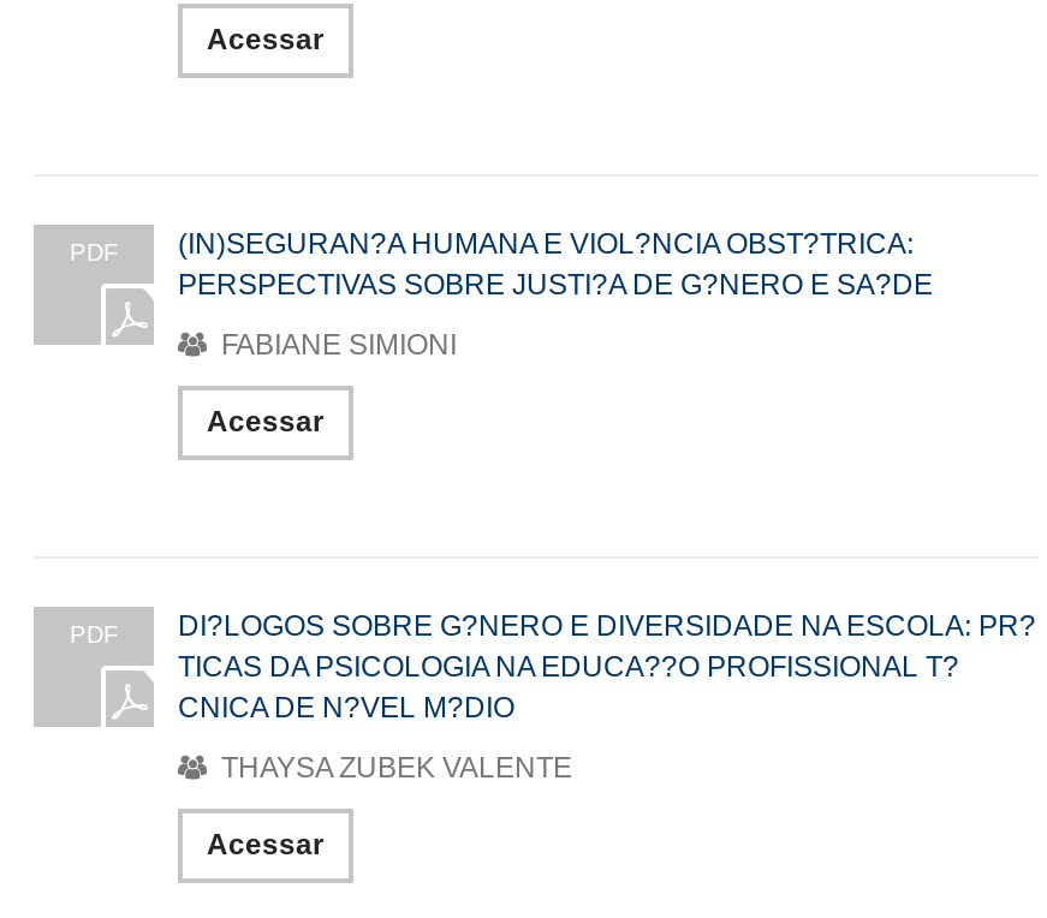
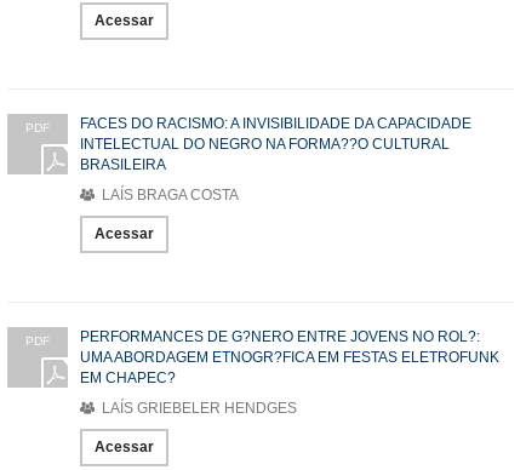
[178,227,933,301] (IN)SEGURAN?A HUMANA E VIOL?NCIA OBST?TRICA: | PERSPECTIVAS SOBRE JUSTI?A DE G?NERO E SA?DE -> [80,115,471,173] FACES DO RACISMO: A INVISIBILIDADE DA CAPACIDADE | INTELECTUAL DO NEGRO NA FORMA??O CULTURAL | BRASILEIRA
[214,328,457,361] FABIANE SIMIONI -> [98,186,239,203] LAÍS BRAGA COSTA
[178,609,1036,724] DI?LOGOS SOBRE G?NERO E DIVERSIDADE NA ESCOLA: PR? | TICAS DA PSICOLOGIA NA EDUCA??O PROFISSIONAL T? | CNICA DE N?VEL M?DIO -> [80,328,499,386] PERFORMANCES DE G?NERO ENTRE JOVENS NO ROL?: | UMA ABORDAGEM ETNOGR?FICA EM FESTAS ELETROFUNK | EM CHAPEC?
[214,751,572,784] THAYSA ZUBEK VALENTE -> [98,399,297,416] LAÍS GRIEBELER HENDGES

